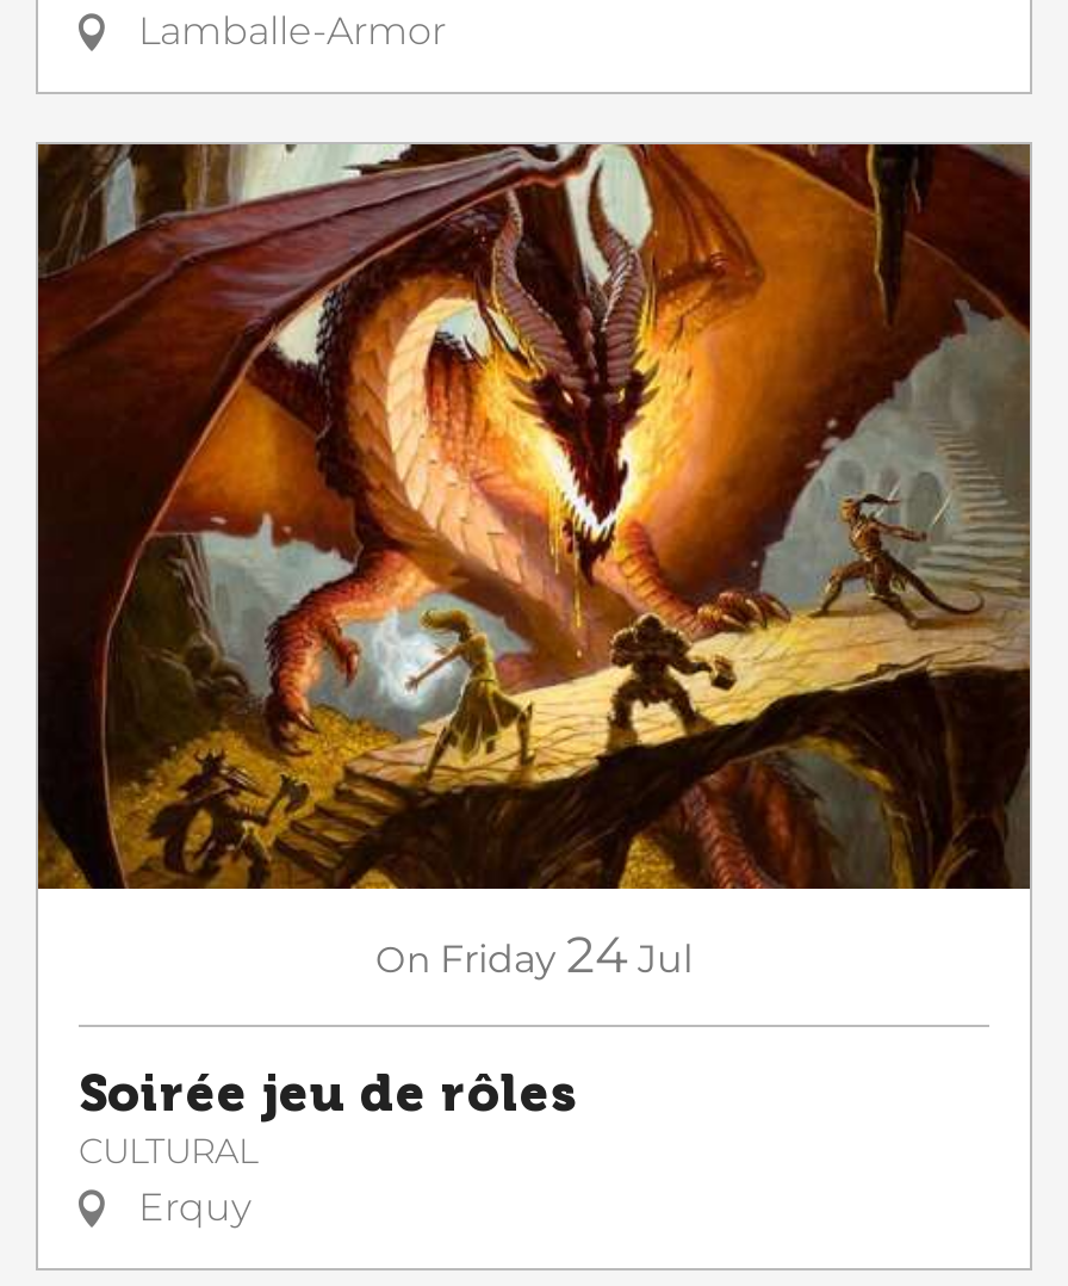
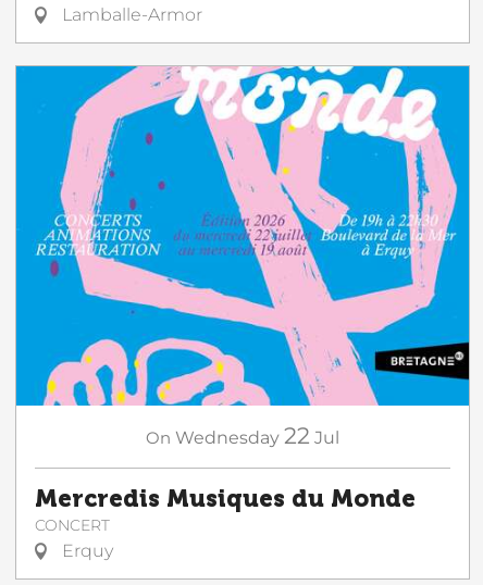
[36,141,1032,985] [image] | On Friday 24 Jul -> [15,65,470,449] [image] | On Wednesday 22 Jul
[79,1064,577,1174] Soirée jeu de rôles | CULTURAL -> [35,485,416,535] Mercredis Musiques du Monde | CONCERT

